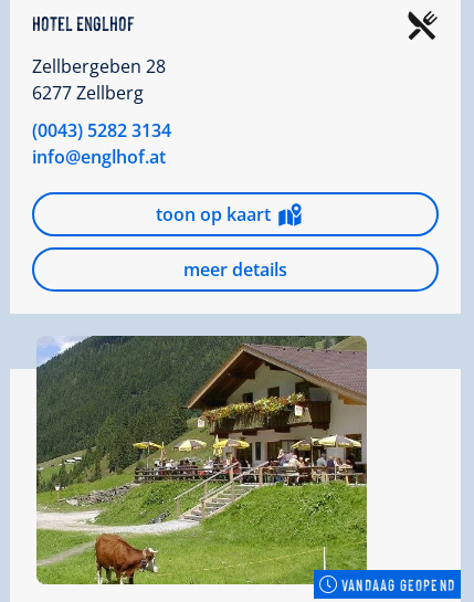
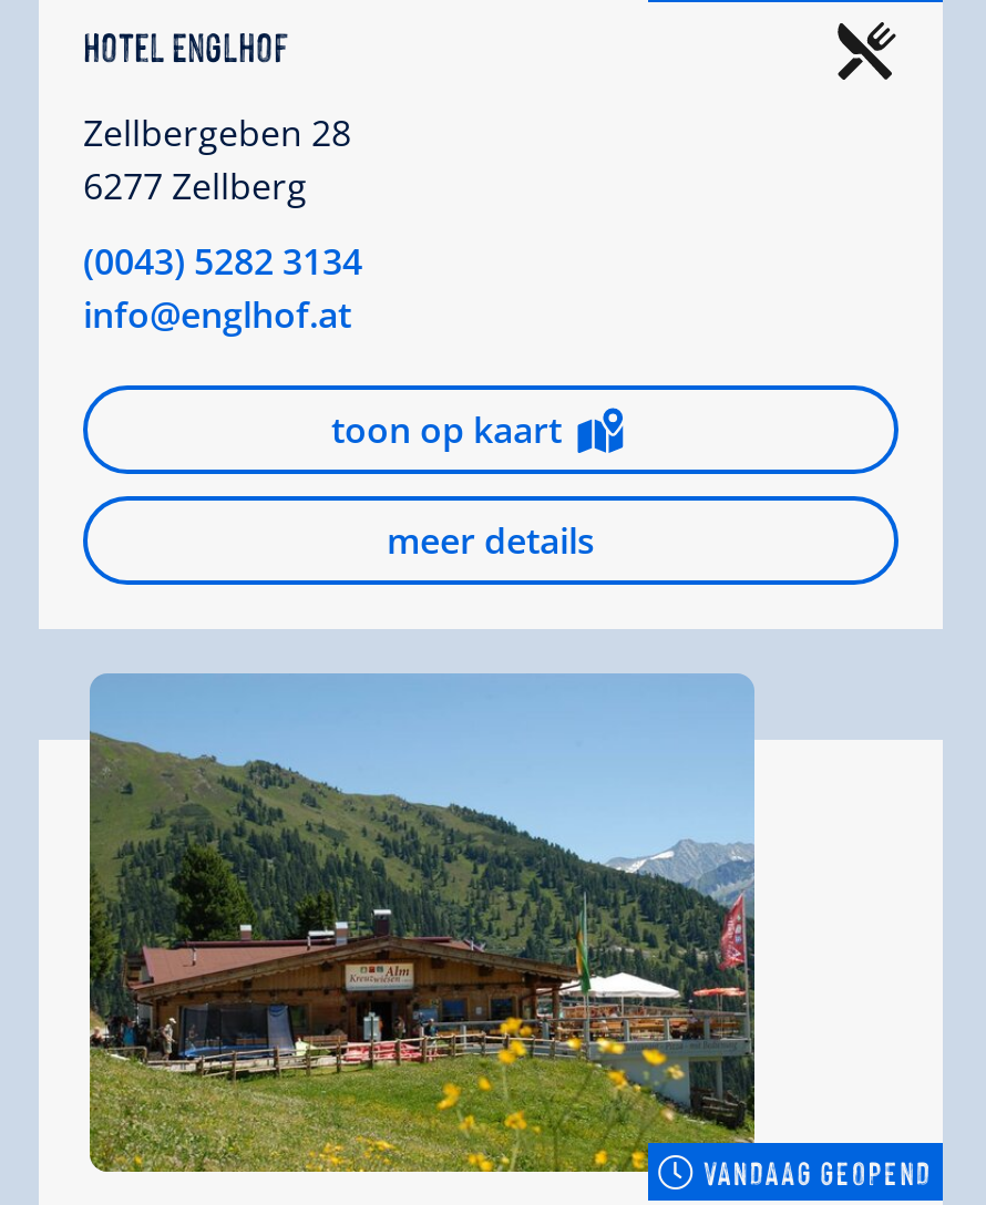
[35,335,368,585] [image] -> [88,673,757,1174] [image]

